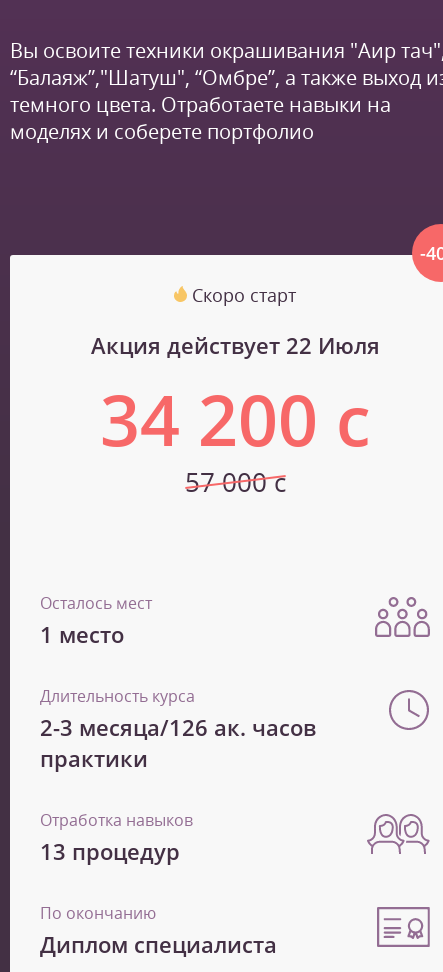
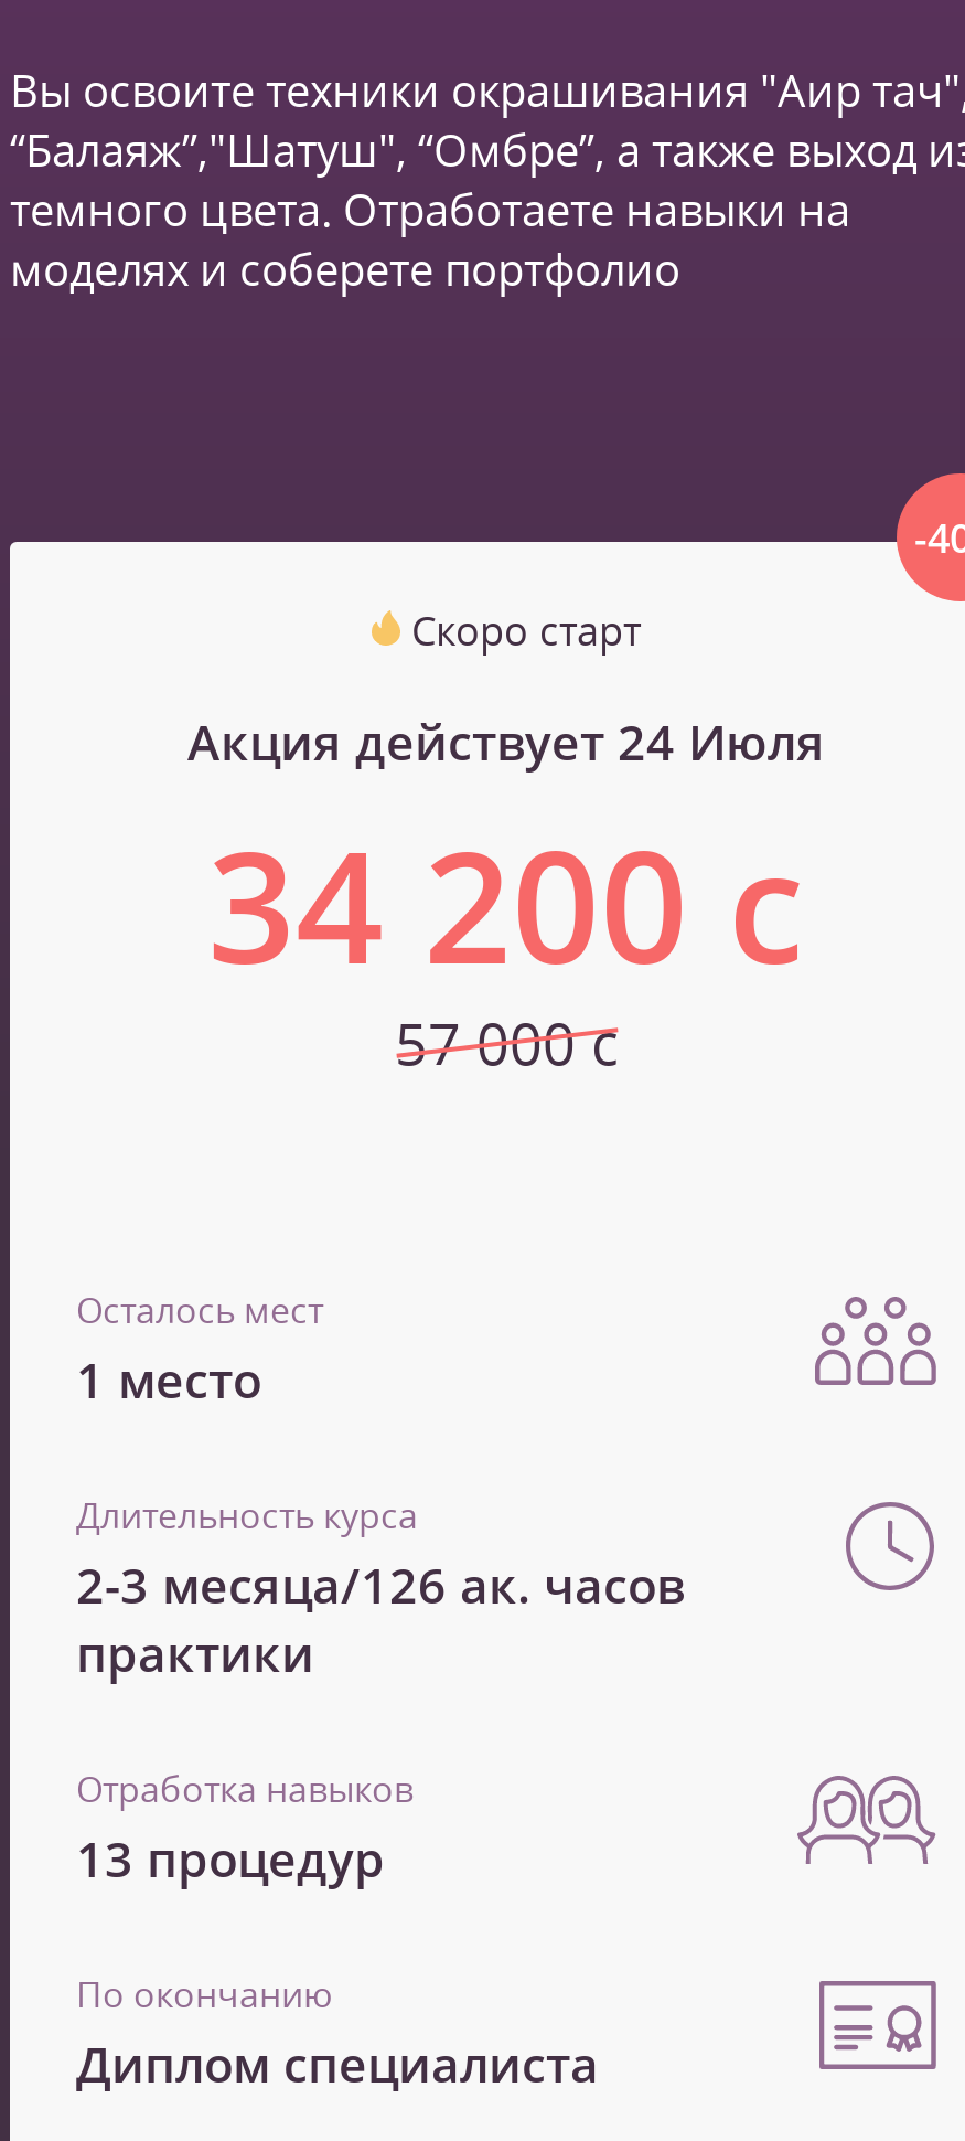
[90,330,379,360] Акция действует 22 Июля -> [187,708,825,774] Акция действует 24 Июля

